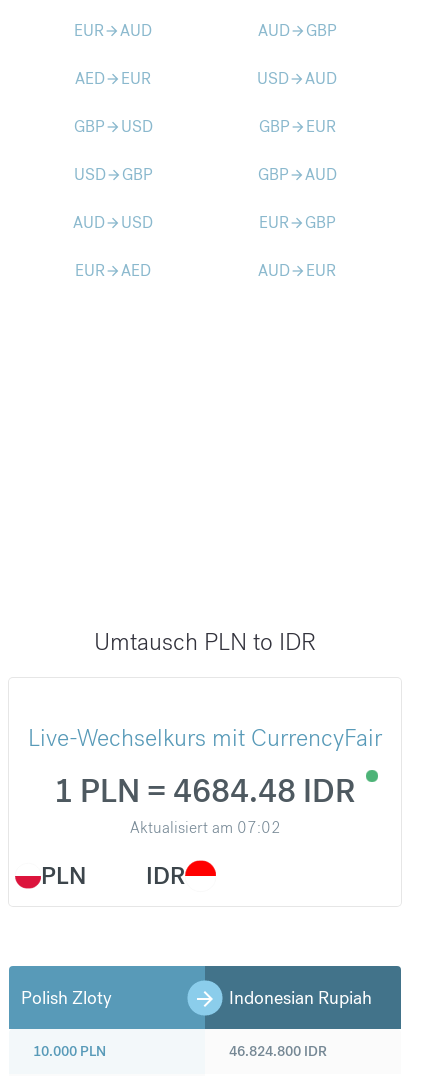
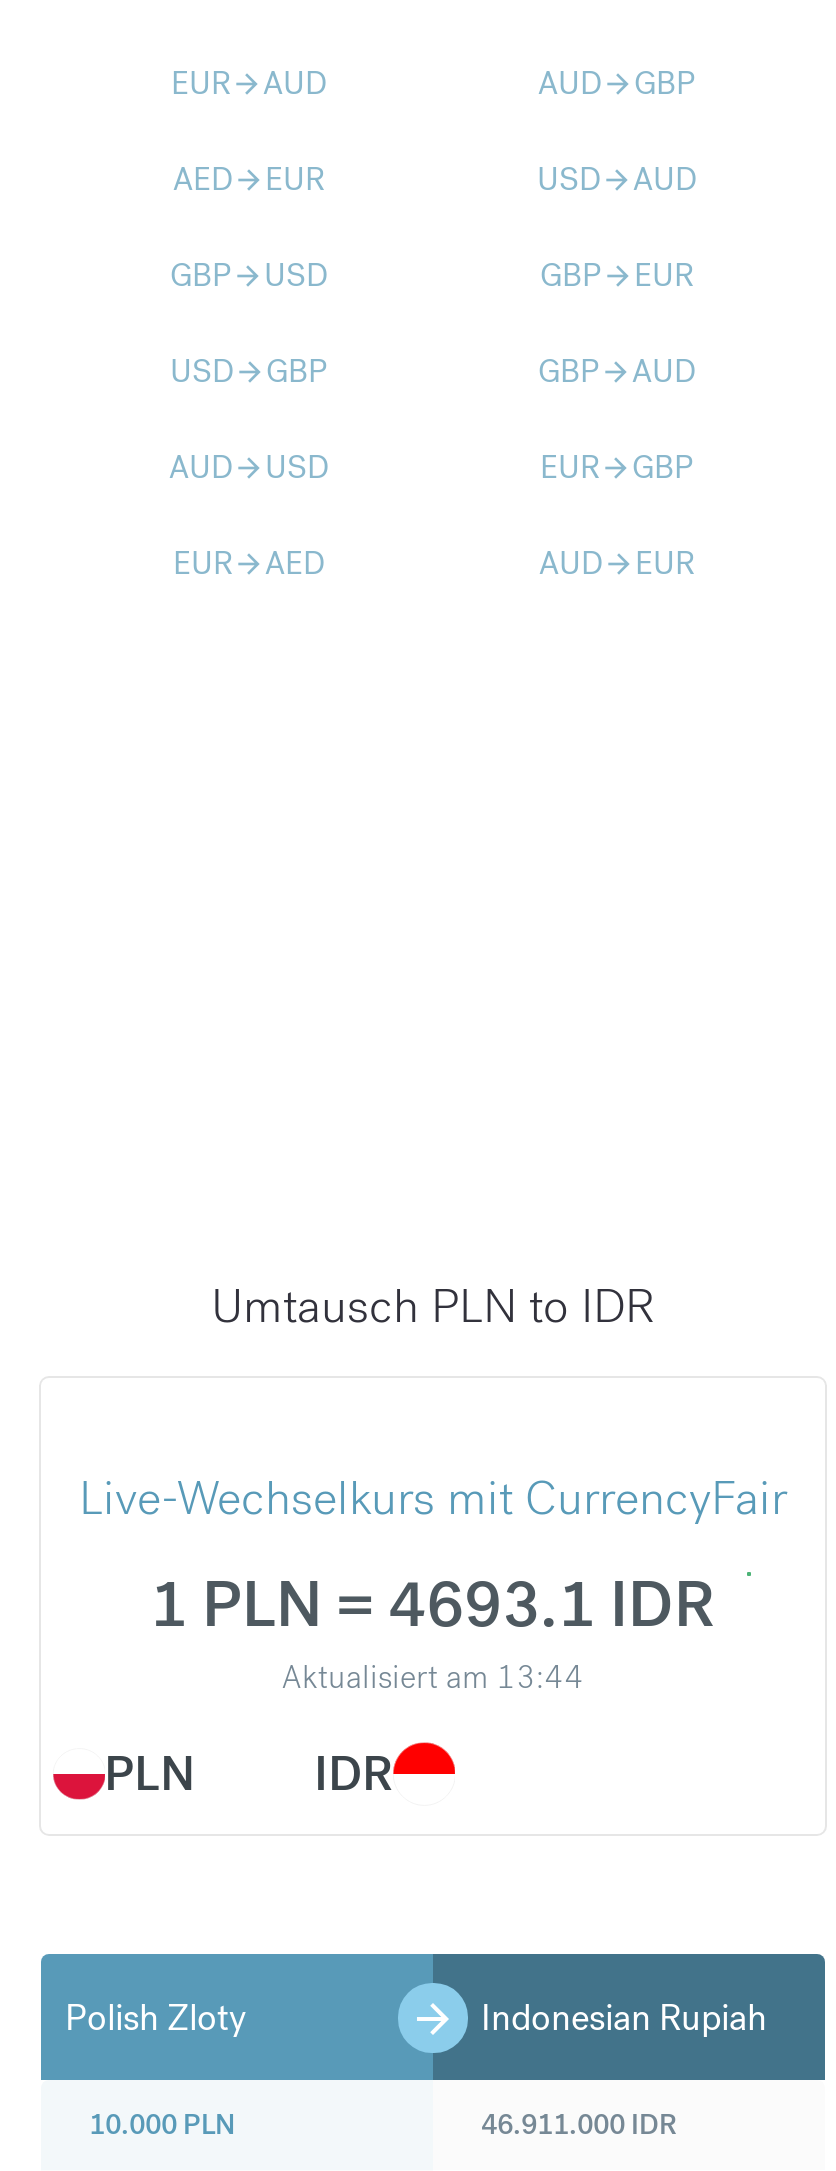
[54,771,356,812] 1 PLN = 4684.48 IDR -> [150,1564,716,1646] 1 PLN = 4693.1 IDR
[129,817,280,838] Aktualisiert am 07:02 -> [282,1656,584,1698] Aktualisiert am 13:44
[229,1042,327,1060] 46.824.800 IDR -> [481,2106,677,2142] 46.911.000 IDR

